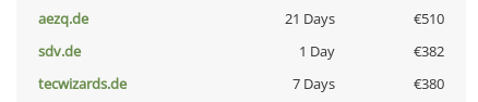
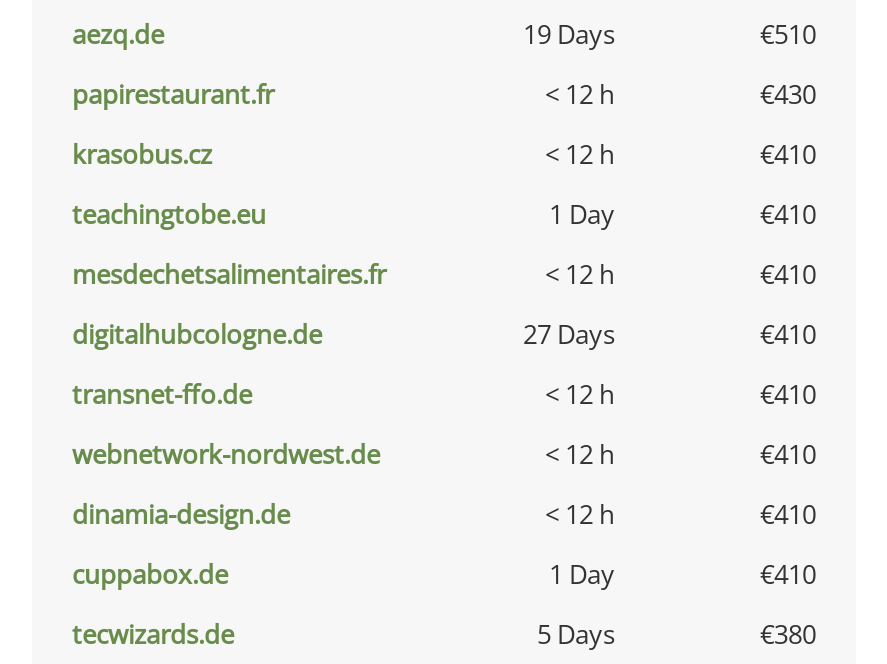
[284,9,334,28] 21 Days -> [523,16,615,52] 19 Days
[38,41,81,61] sdv.de -> [72,76,816,232] papirestaurant.fr | < 12 h | €430 | krasobus.cz | < 12 h | €410 | teachingtobe.eu
[414,41,444,61] €382 -> [72,196,816,592] €410 | mesdechetsalimentaires.fr | < 12 h | €410 | digitalhubcologne.de | 27 Days | €410 | transnet-ffo.de | < 12 h | €410 | webnetwork-nordwest.de | < 12 h | €410 | dinamia-design.de | < 12 h | €410 | cuppabox.de | 1 Day | €410
[292,74,334,93] 7 Days -> [537,616,615,652] 5 Days

